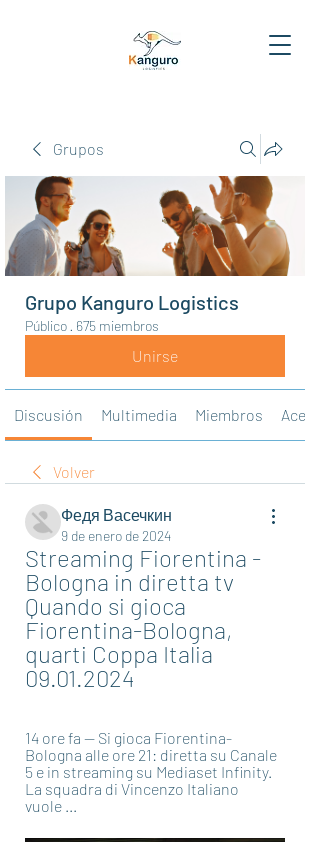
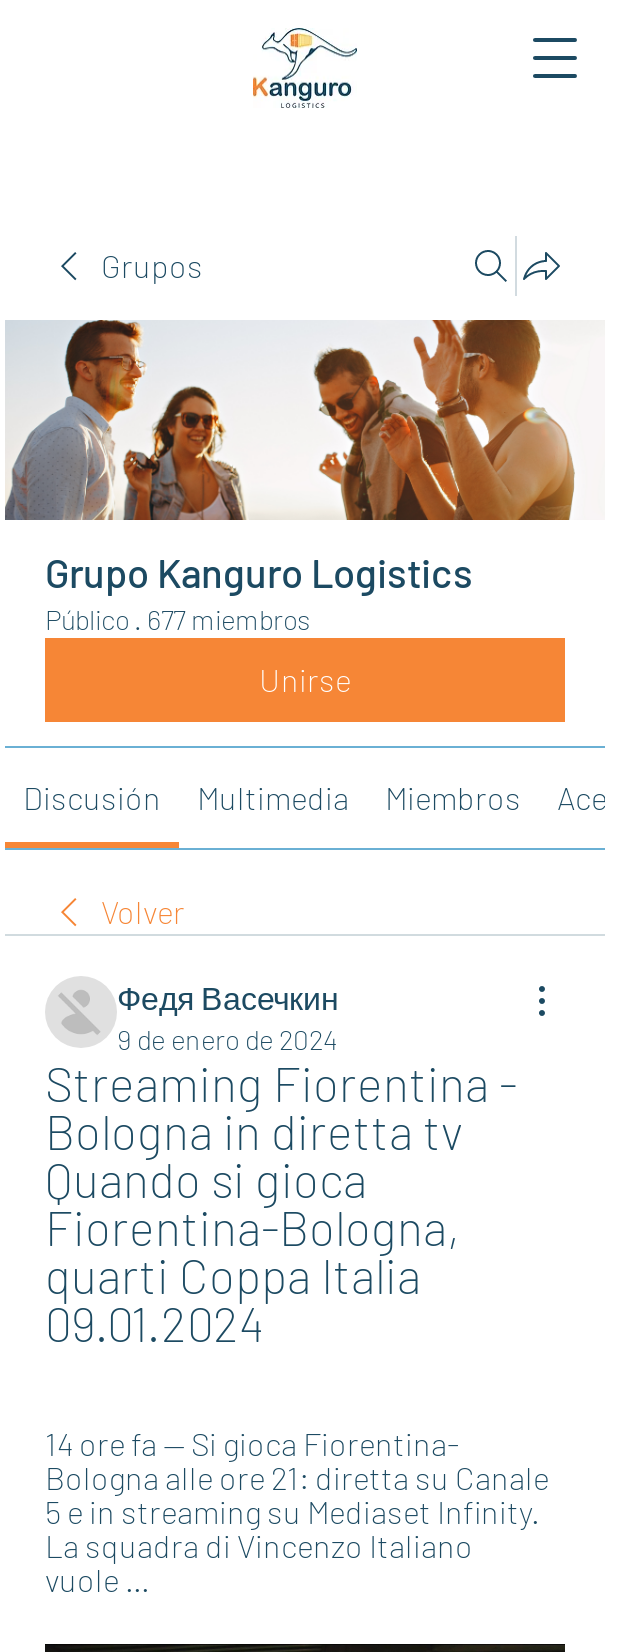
[25,317,159,334] Público 675 miembros -> [45,602,311,636] Público 677 miembros

